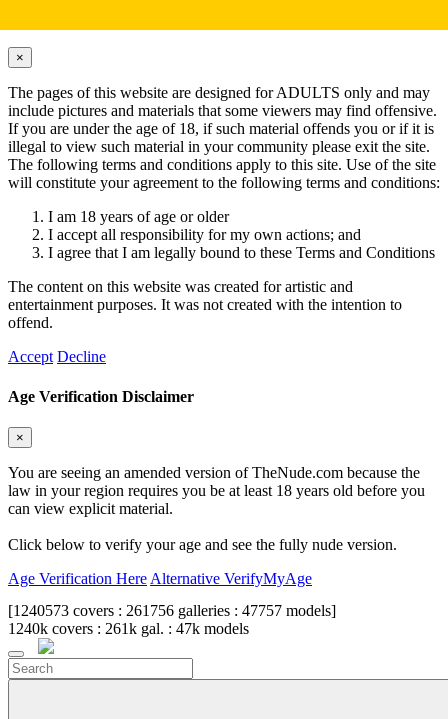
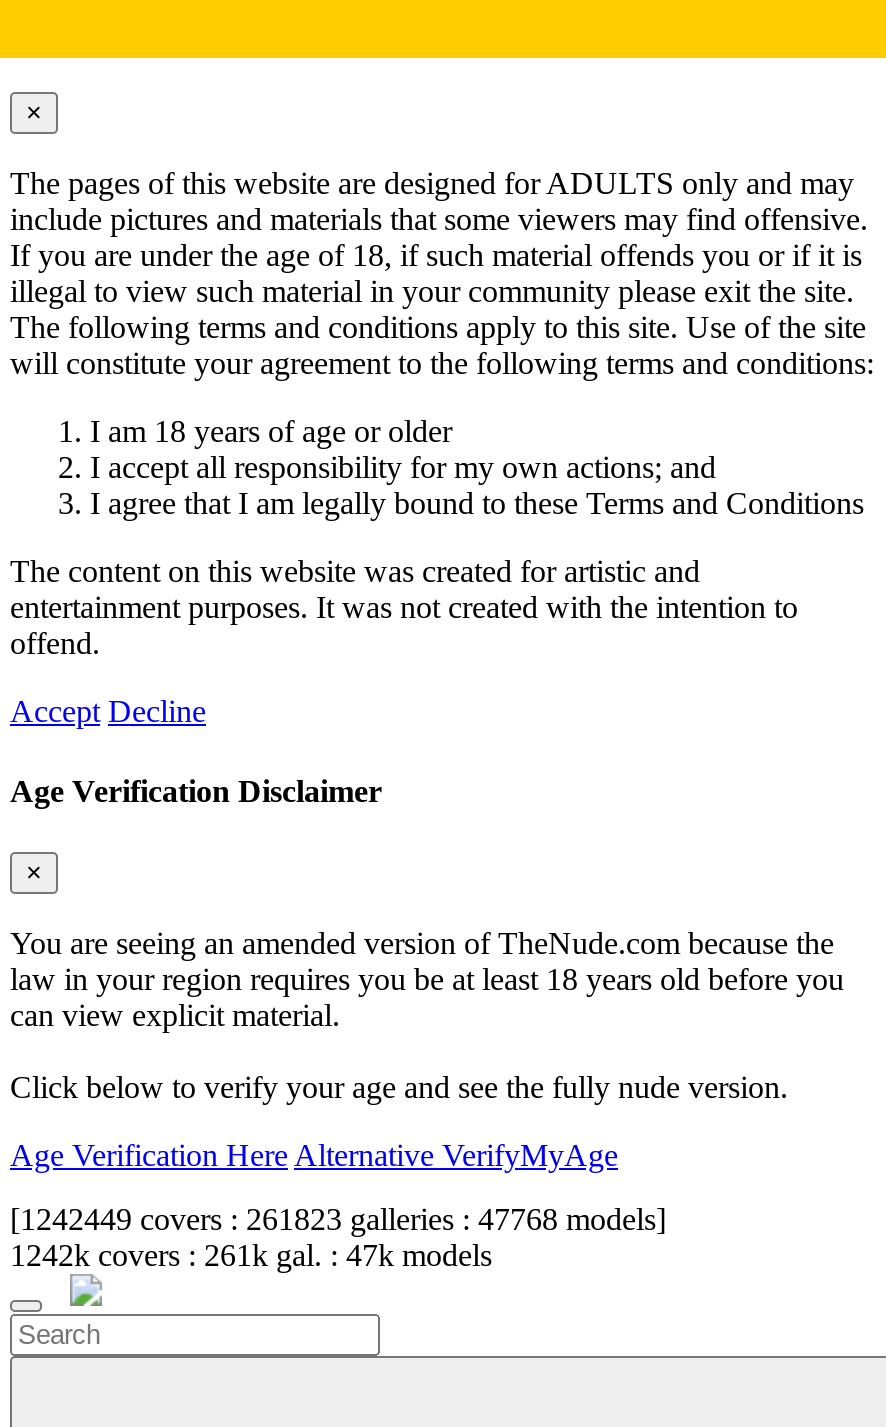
[8,602,336,619] [1240573 covers : 261756 galleries : 47757 models] -> [10,1202,666,1236] [1242449 covers : 261823 galleries : 47768 models]
[8,620,249,637] 1240k covers : 261k gal. : 47k models -> [10,1238,492,1272] 1242k covers : 261k gal. : 47k models

